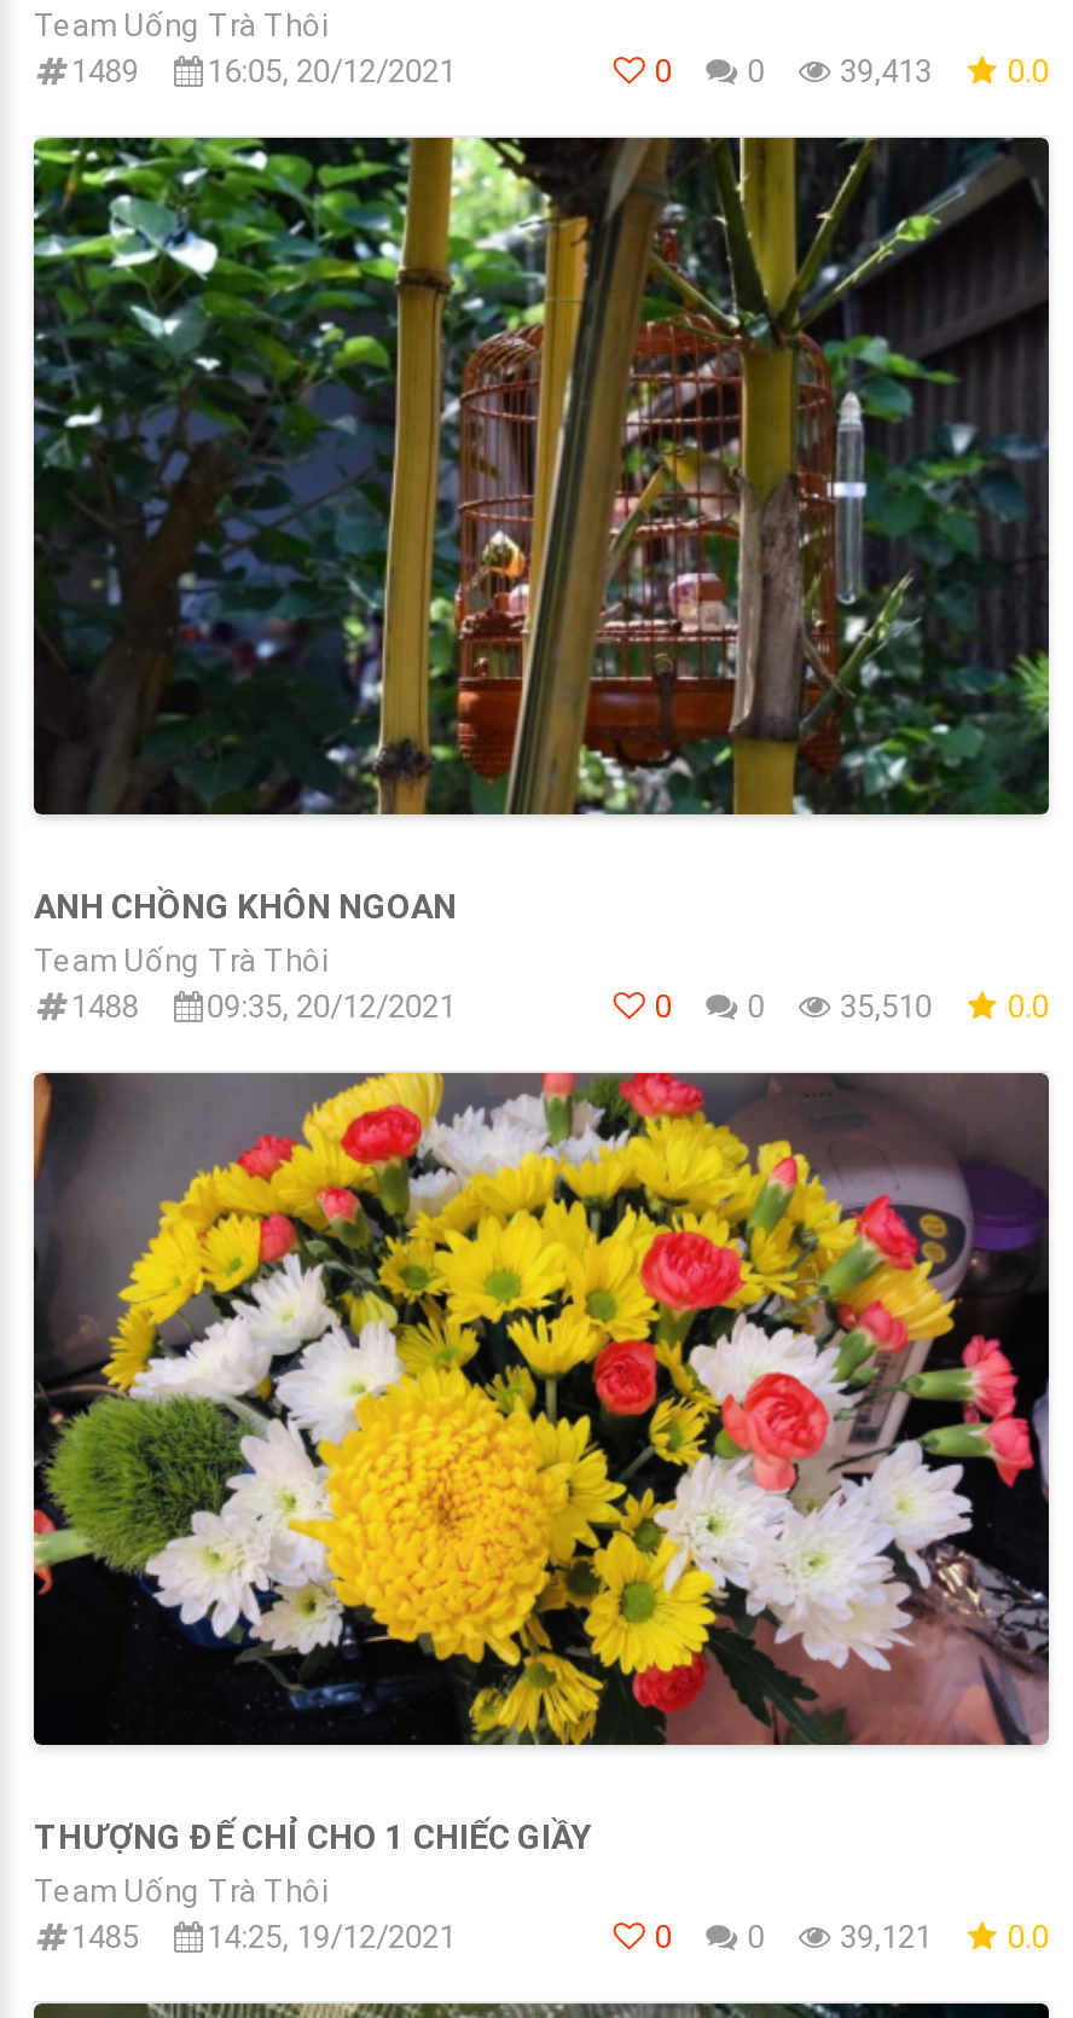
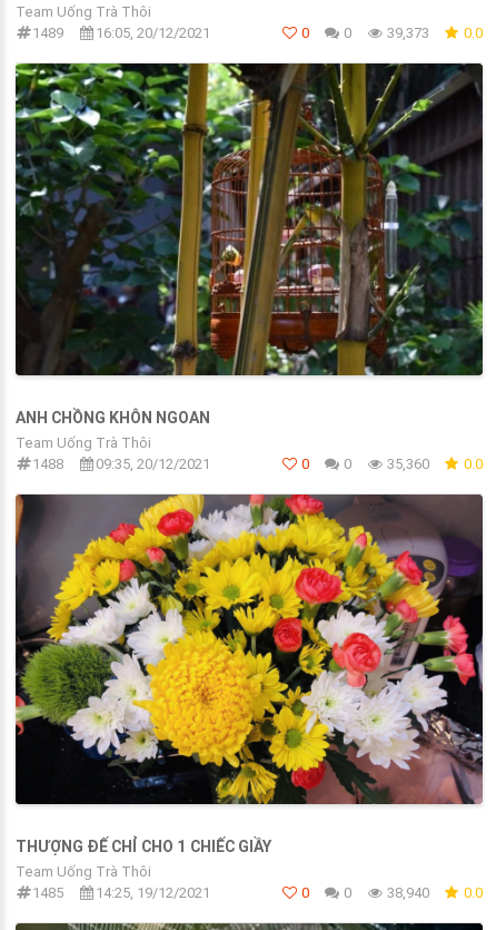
[648,51,1049,93] 0 0 39,413 0.0 -> [298,24,483,43] 0 0 39,373 0.0
[648,987,1049,1028] 0 0 35,510 0.0 -> [298,455,483,474] 0 0 35,360 0.0
[648,1916,1049,1957] 0 0 39,121 0.0 -> [298,883,483,902] 0 0 38,940 0.0

